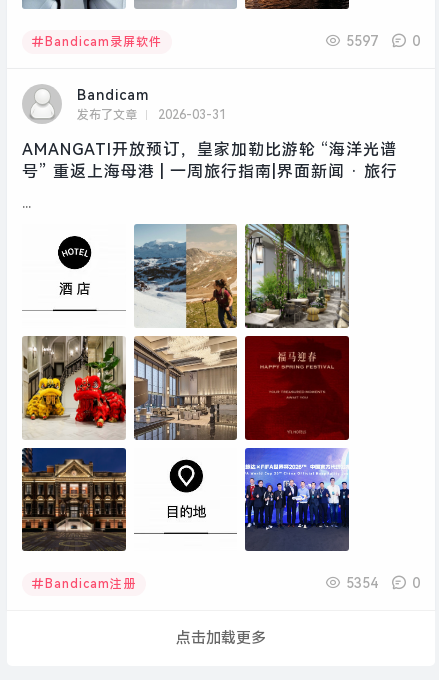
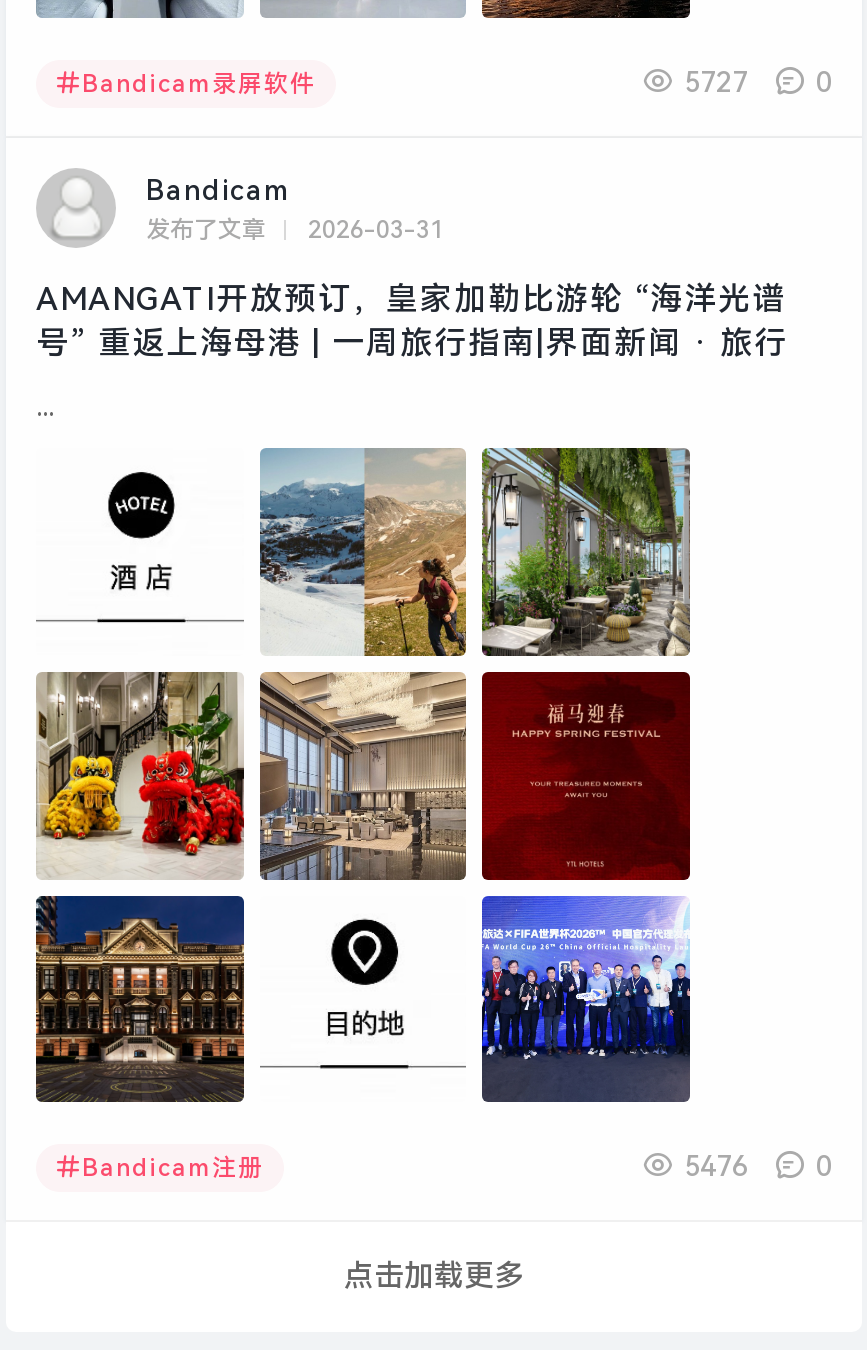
[346,33,378,49] 5597 -> [684,67,748,99] 5727
[346,575,378,591] 5354 -> [684,1150,748,1182] 5476

